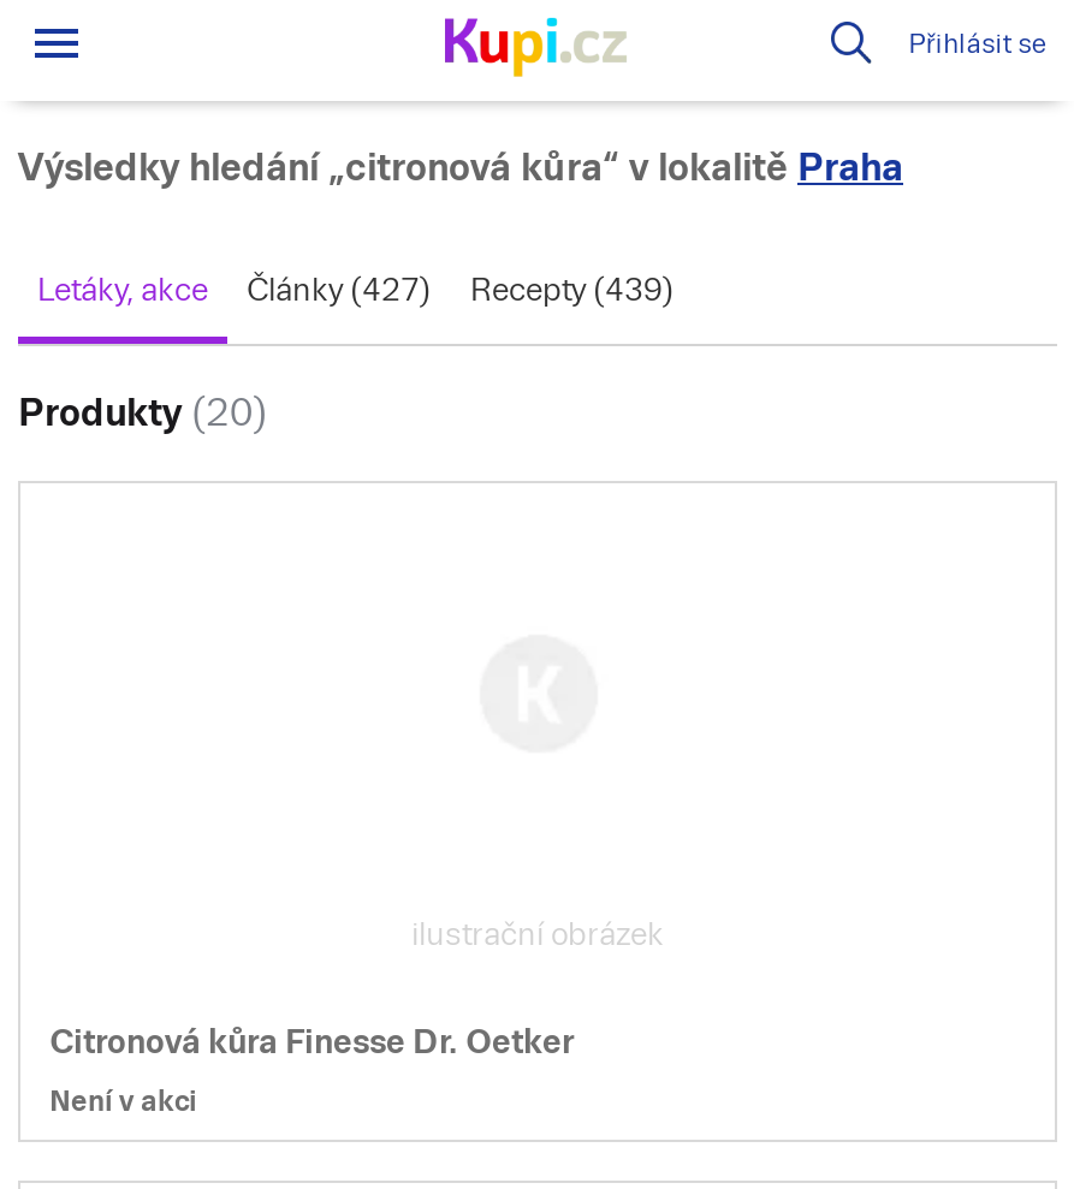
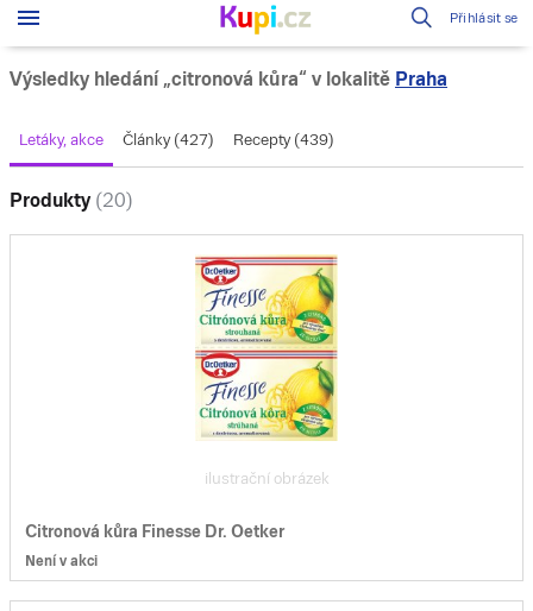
none -> [194,254,338,442] [image]

